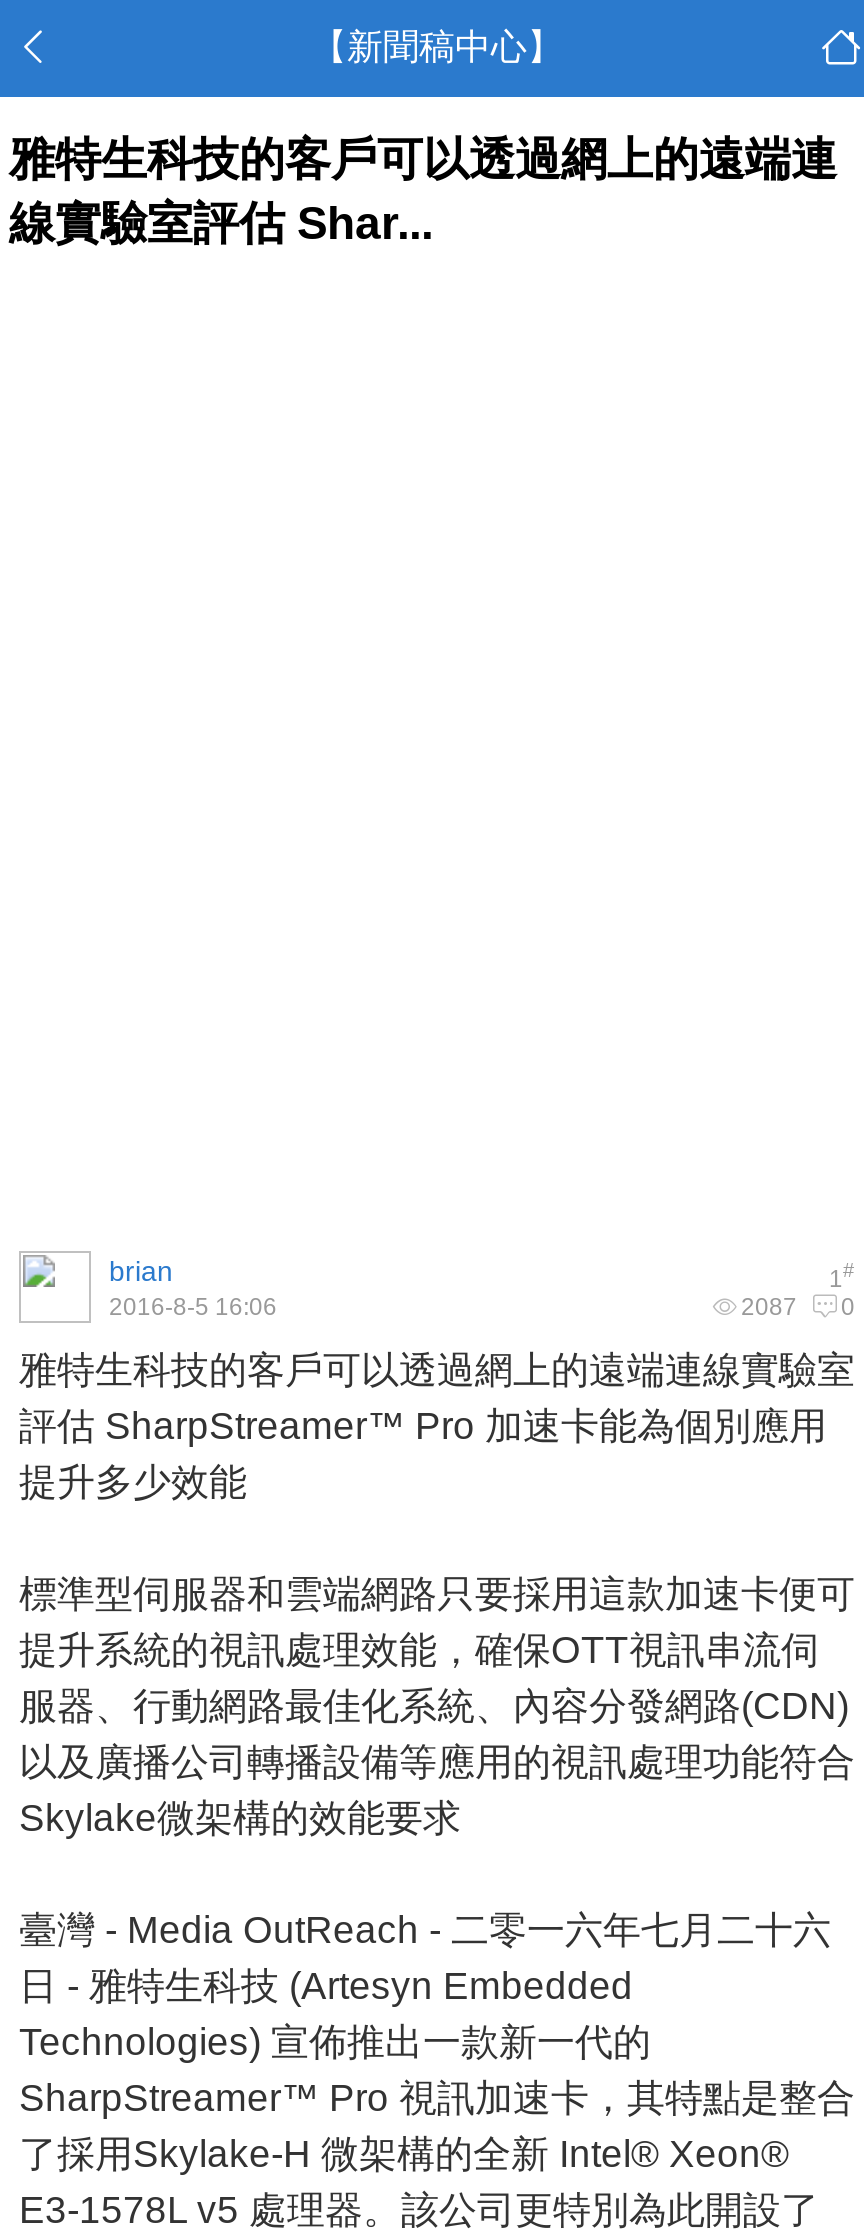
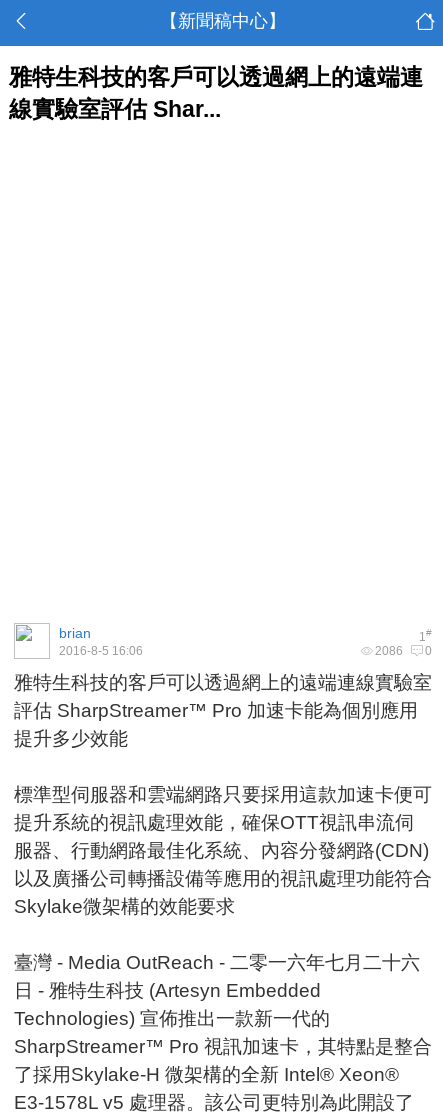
[741,1293,855,1321] 2087 0 -> [375,644,432,658] 2086 0

